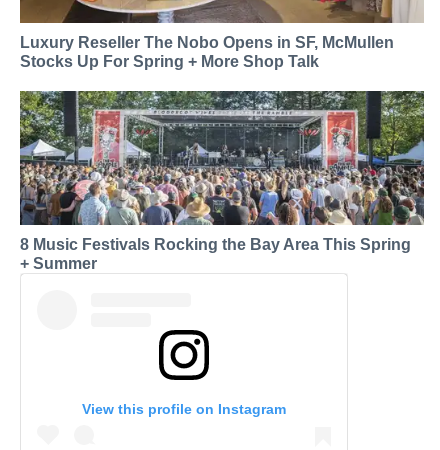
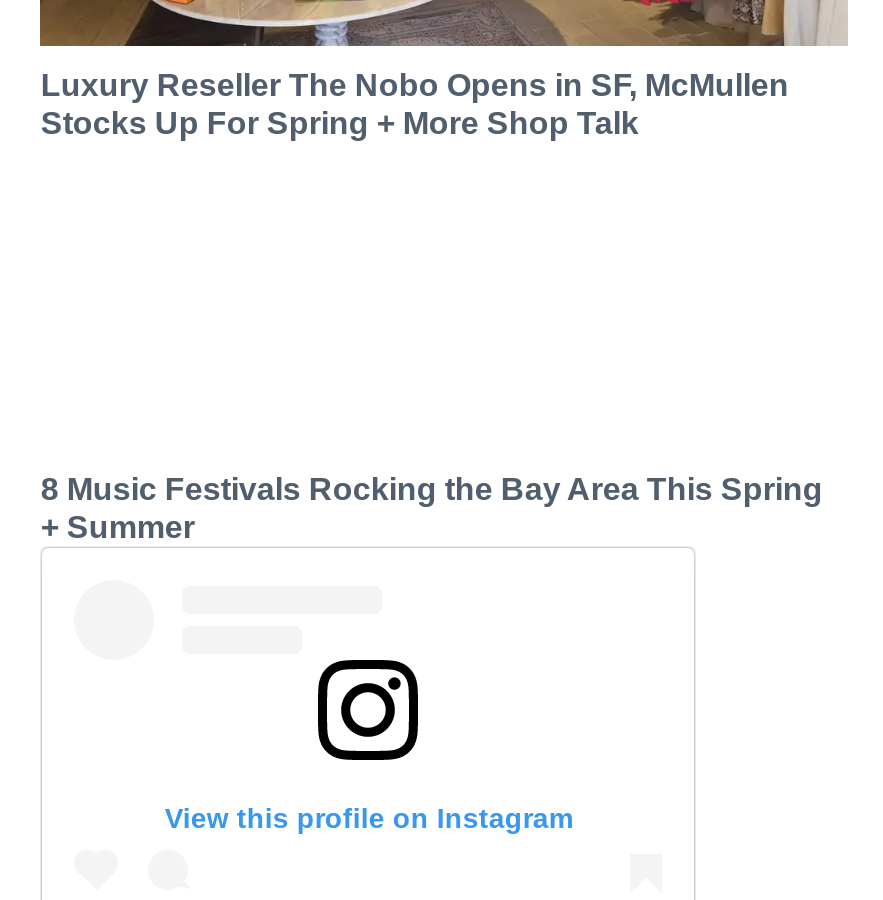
[19,90,425,226] [image] -> none

